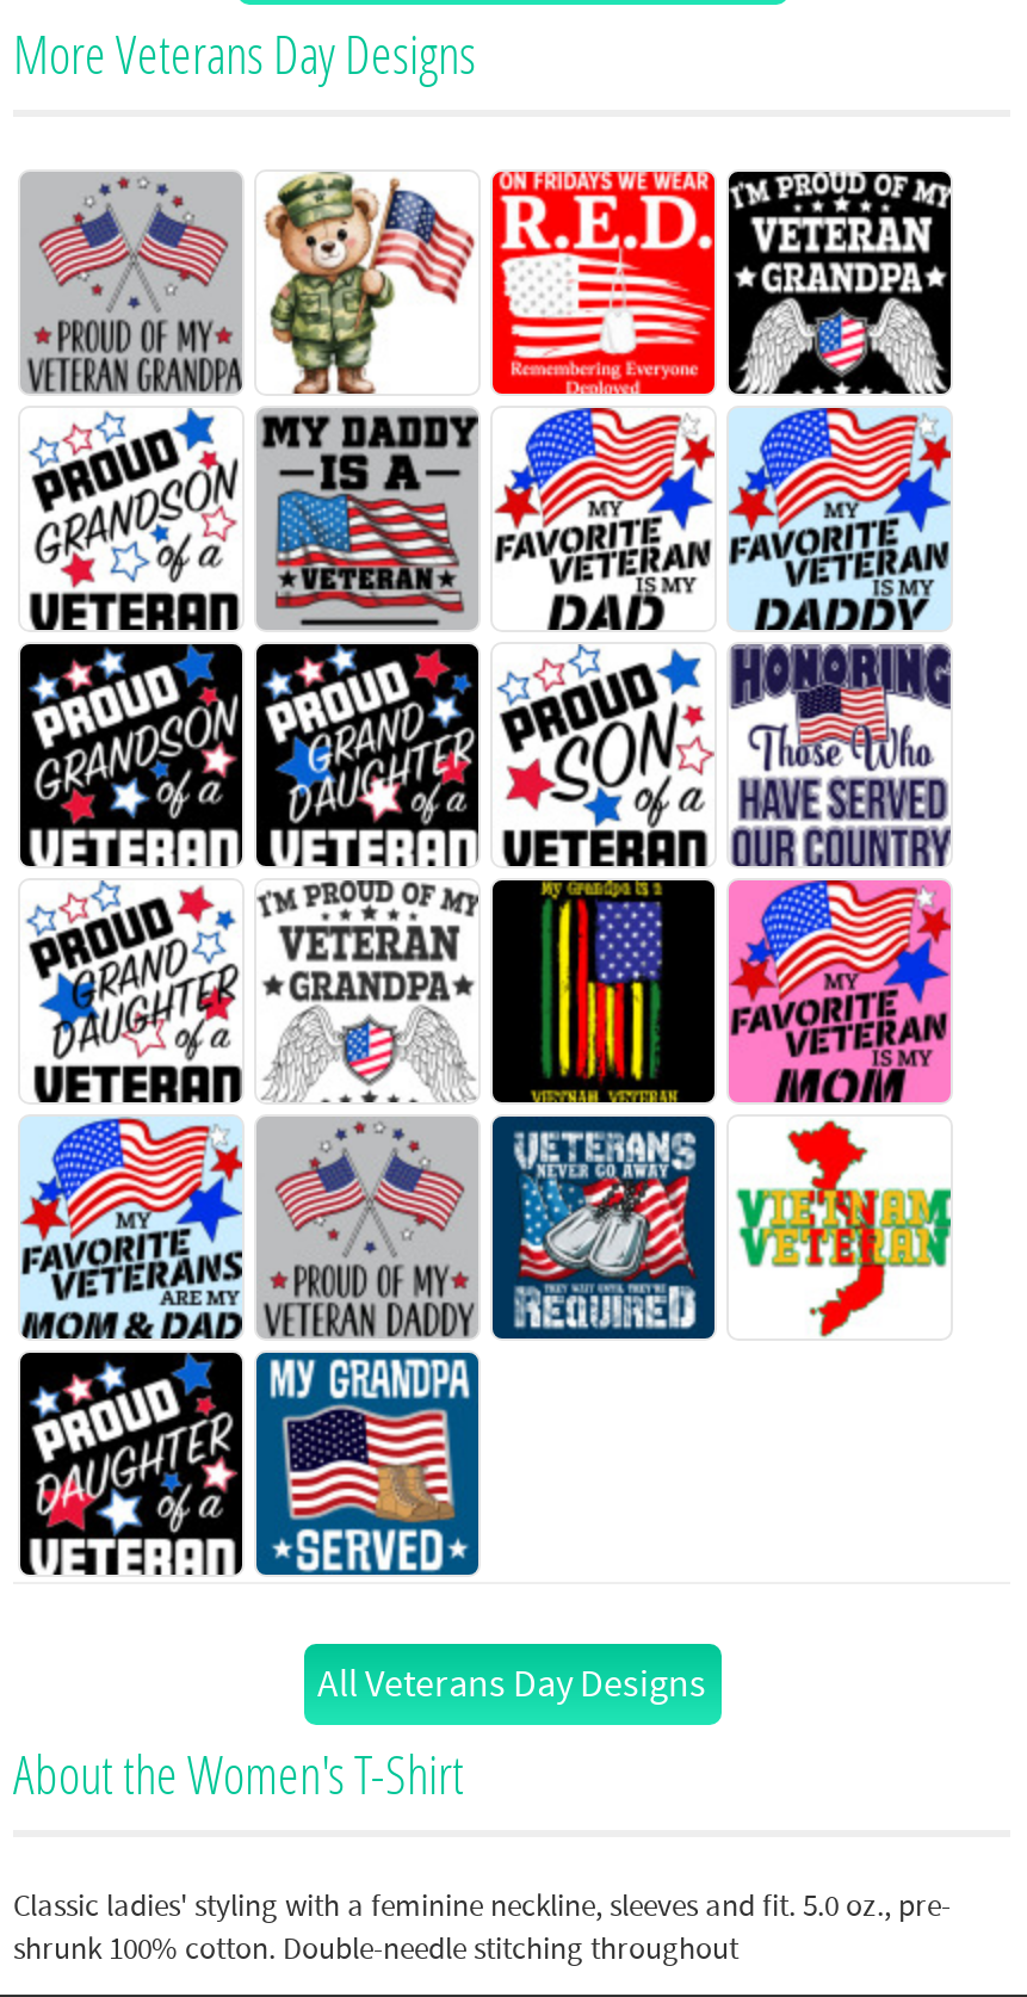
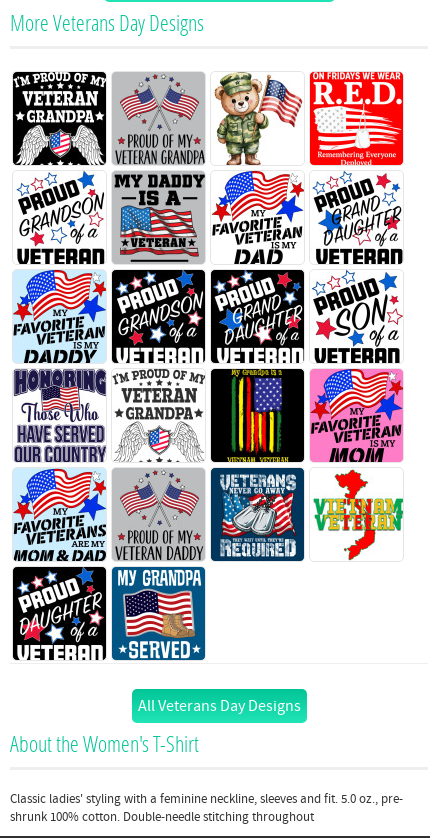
[18,169,953,1102] [image] -> [12,71,404,463] [image]

